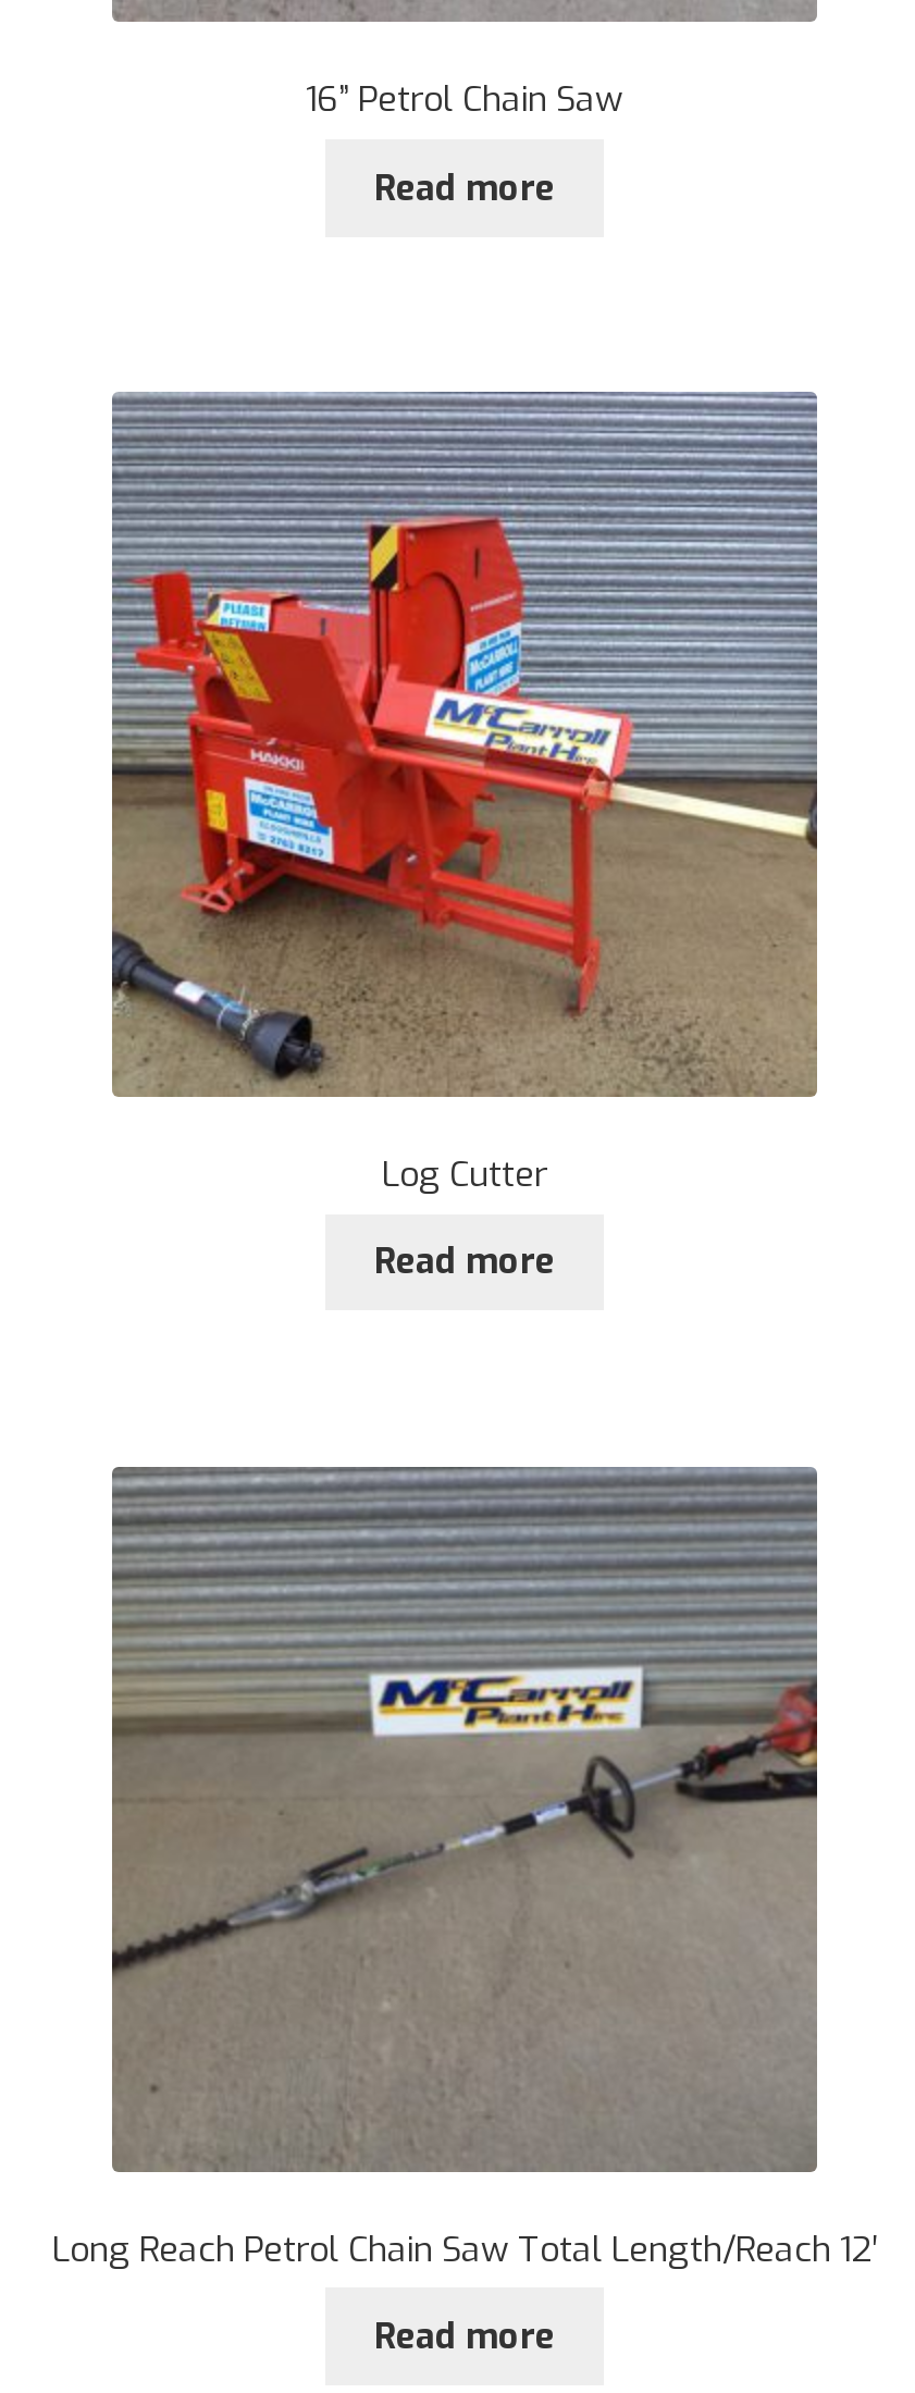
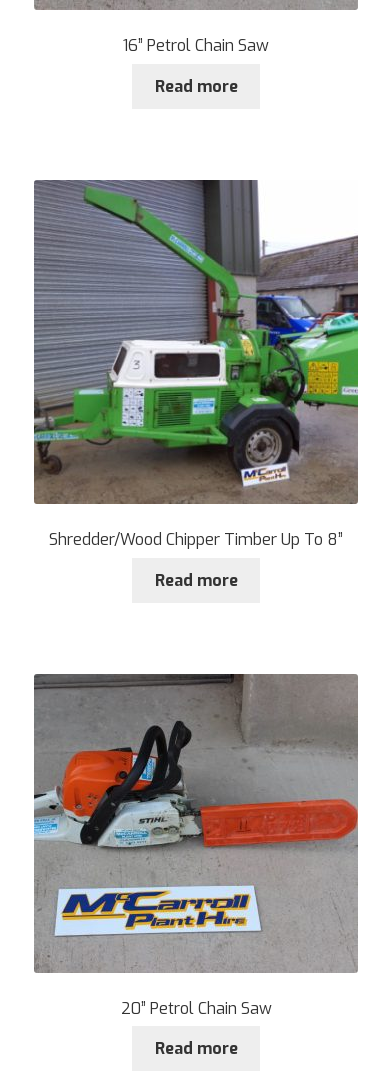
[112,390,819,1197] [image] | Log Cutter -> [34,180,359,550] [image] | Shredder/Wood Chipper Timber Up To 8”
[52,1467,877,2272] [image] | Long Reach Petrol Chain Saw Total Length/Reach 12′ -> [33,674,358,1019] [image] | 20” Petrol Chain Saw

